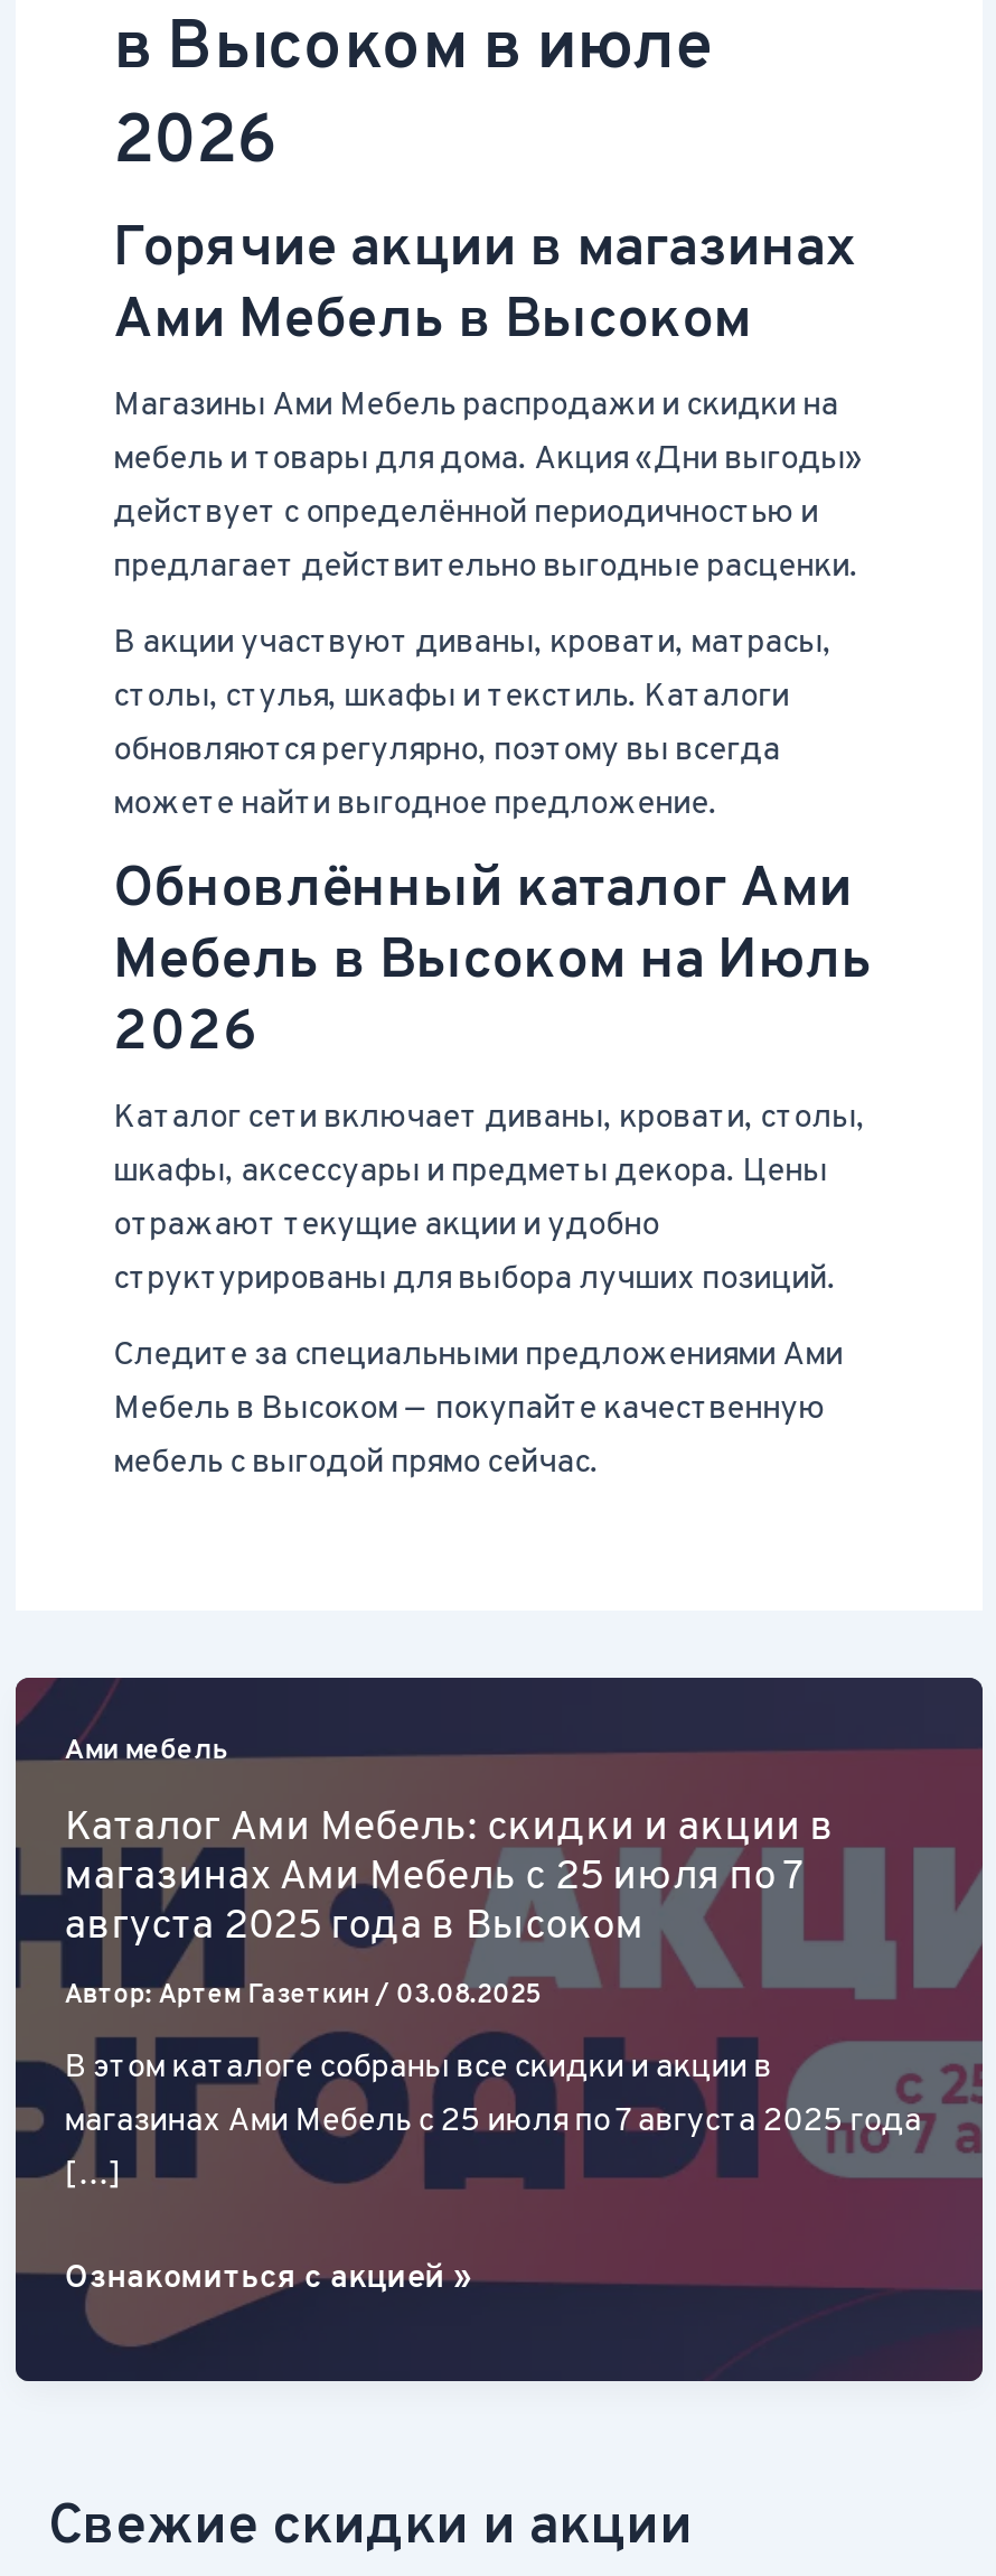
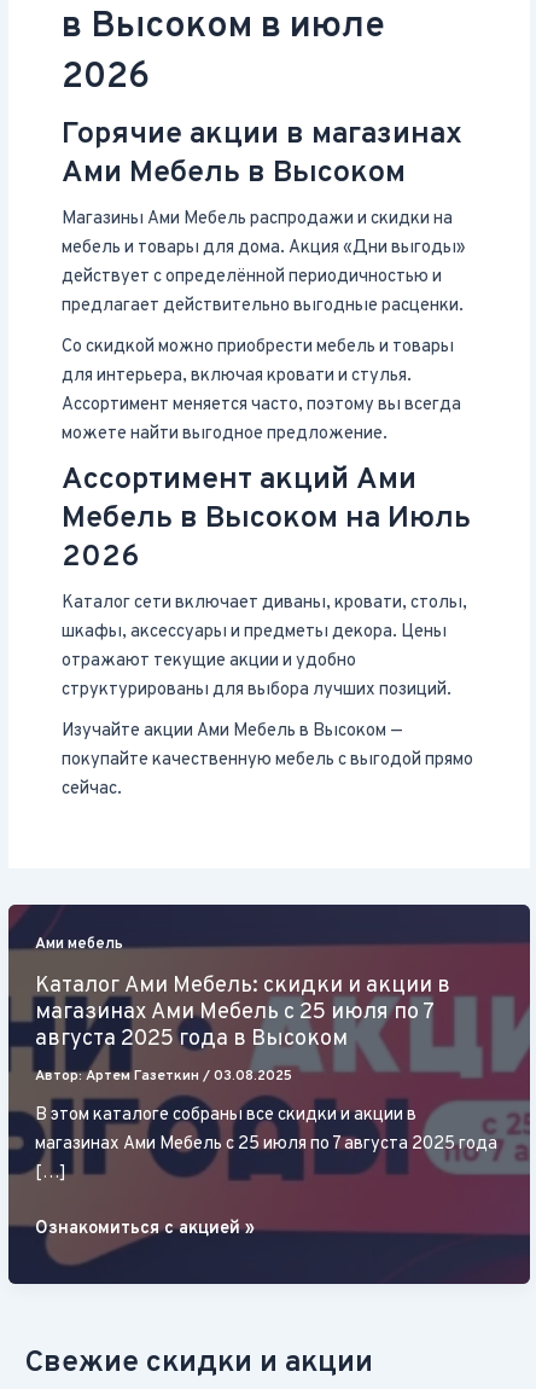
[113,622,832,772] В акции участвуют диваны, кровати, матрасы, | столы, стулья, шкафы и текстиль. Каталоги | обновляются регулярно, поэтому вы всегда -> [61,335,461,416] Со скидкой можно приобрести мебель и товары | для интерьера, включая кровати и стулья. | Ассортимент меняется часто, поэтому вы всегда
[113,855,852,926] Обновлённый каталог Ами -> [61,461,416,500] Ассортимент акций Ами
[113,1334,843,1484] Следите за специальными предложениями Ами | Мебель в Высоком — покупайте качественную | мебель с выгодой прямо сейчас. -> [61,719,473,800] Изучайте акции Ами Мебель в Высоком — | покупайте качественную мебель с выгодой прямо | сейчас.

